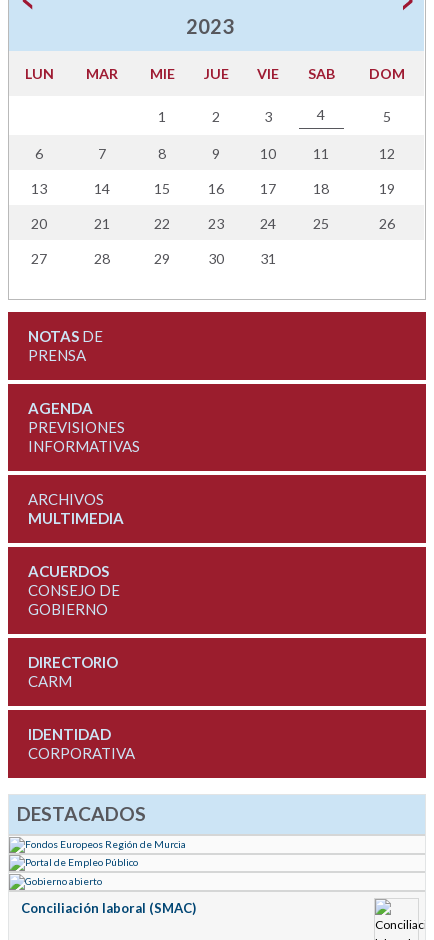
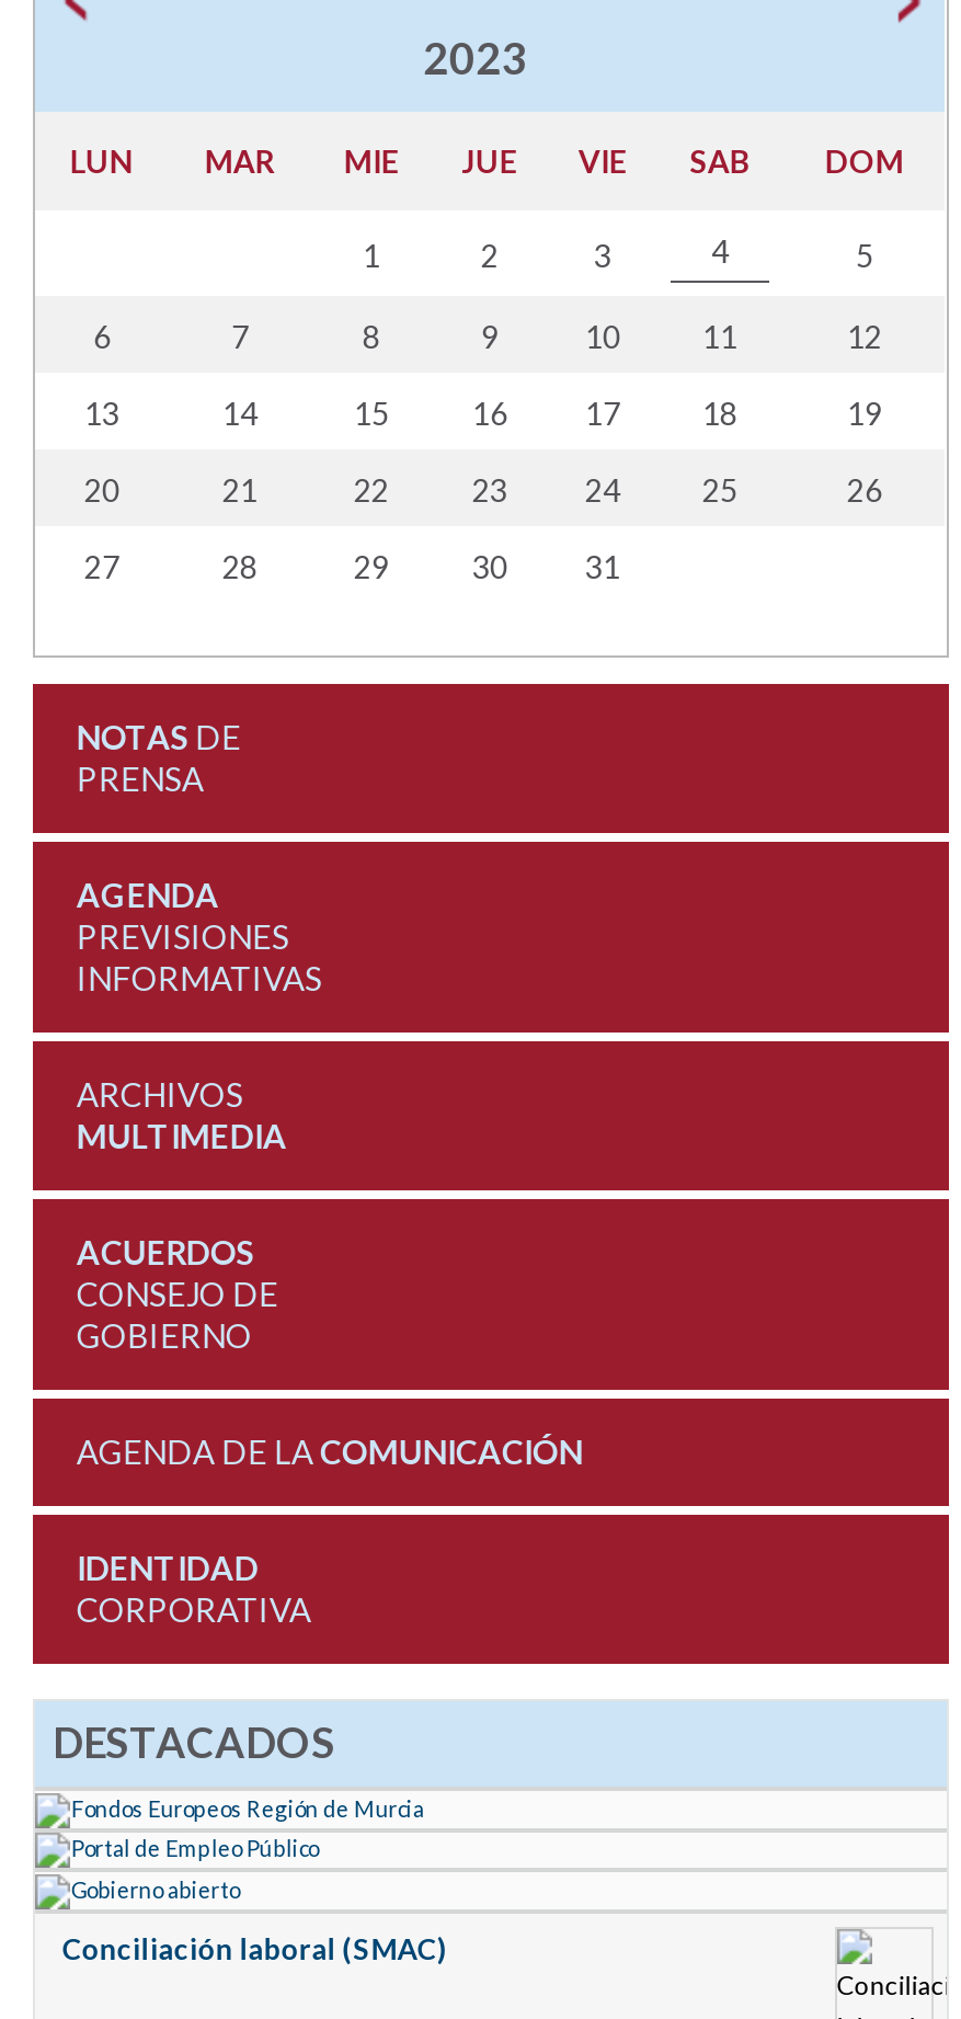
[28,653,118,690] DIRECTORIO | CARM -> [76,1431,583,1471] AGENDA DE LA COMUNICACIÓN

